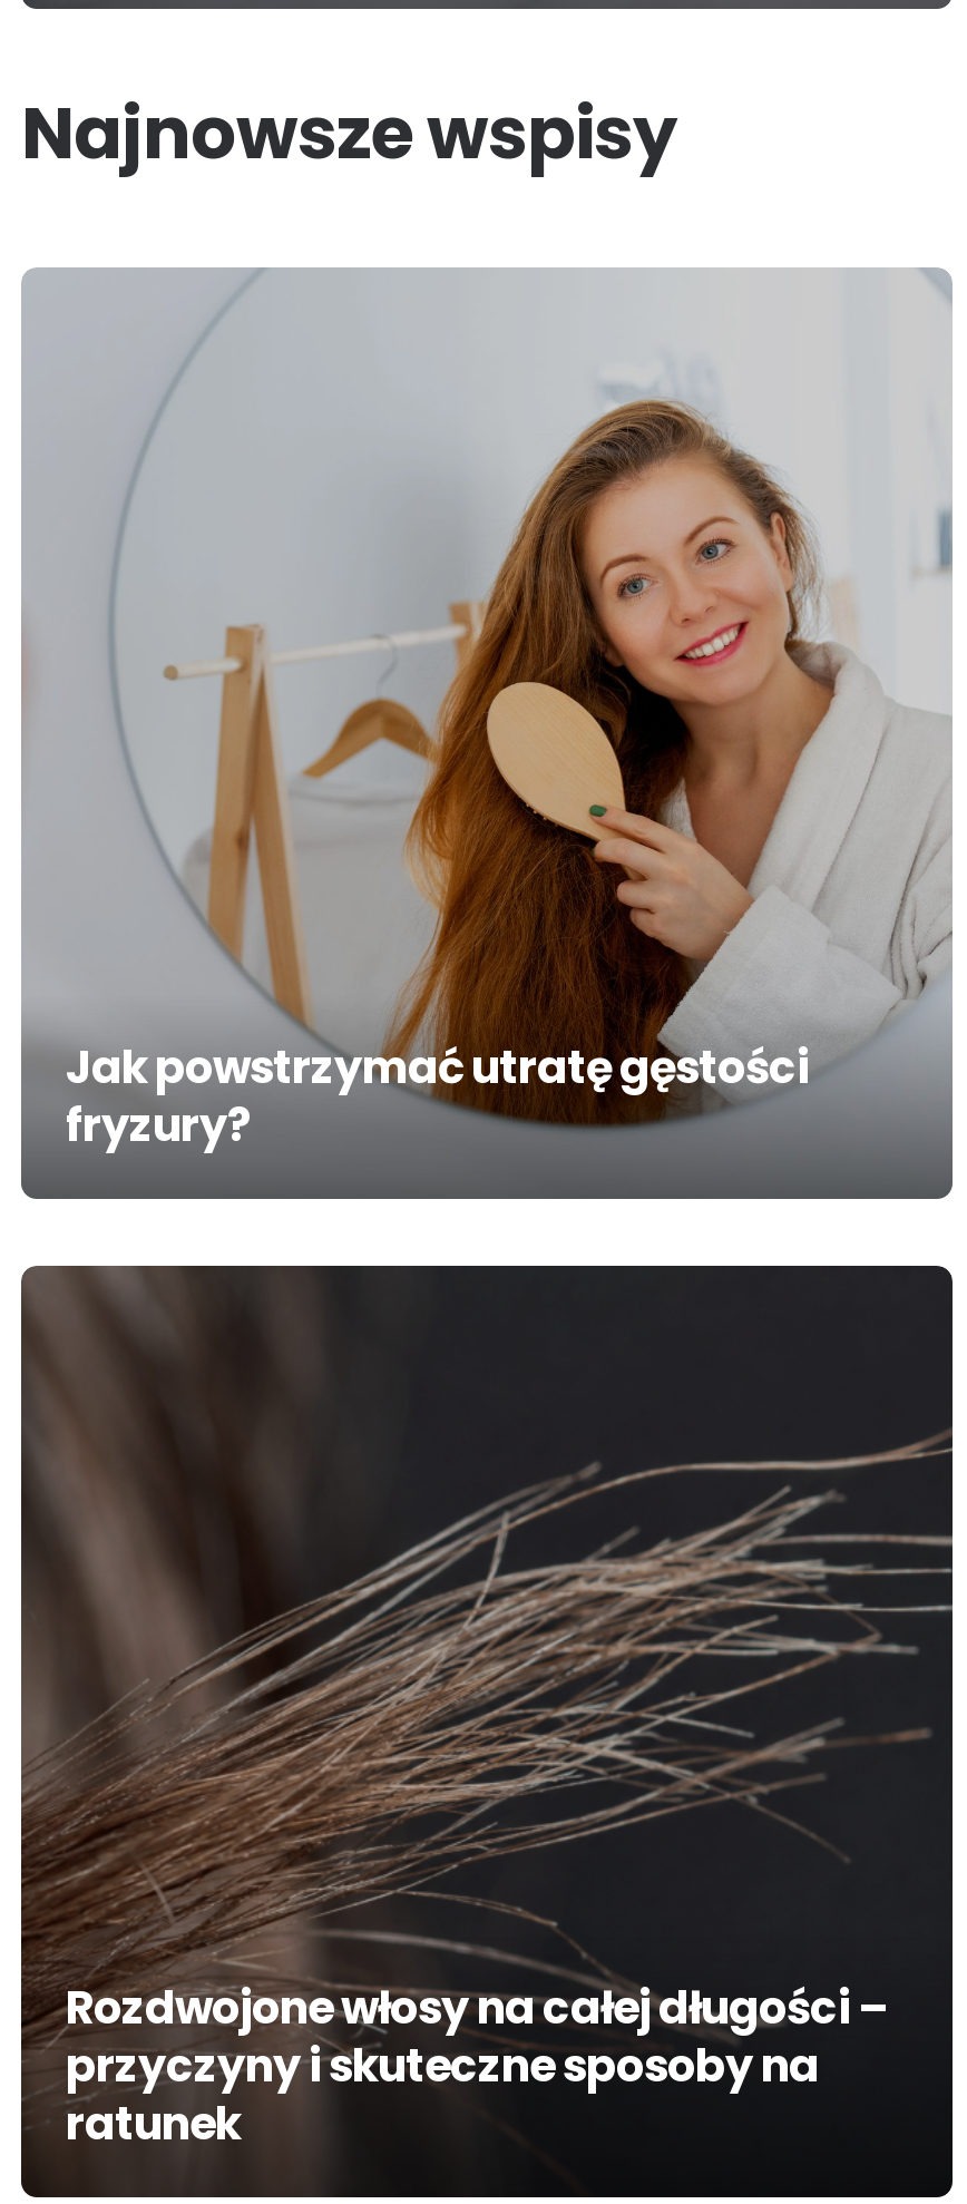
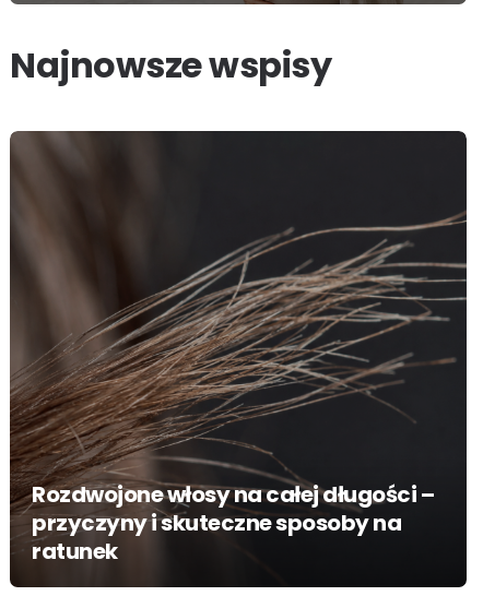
[21,270,953,1199] [image] | Jak powstrzymać utratę gęstości | fryzury? -> none

